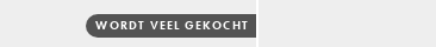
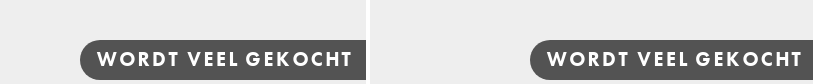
none -> [547,46,804,72] WORDT VEEL GEKOCHT

